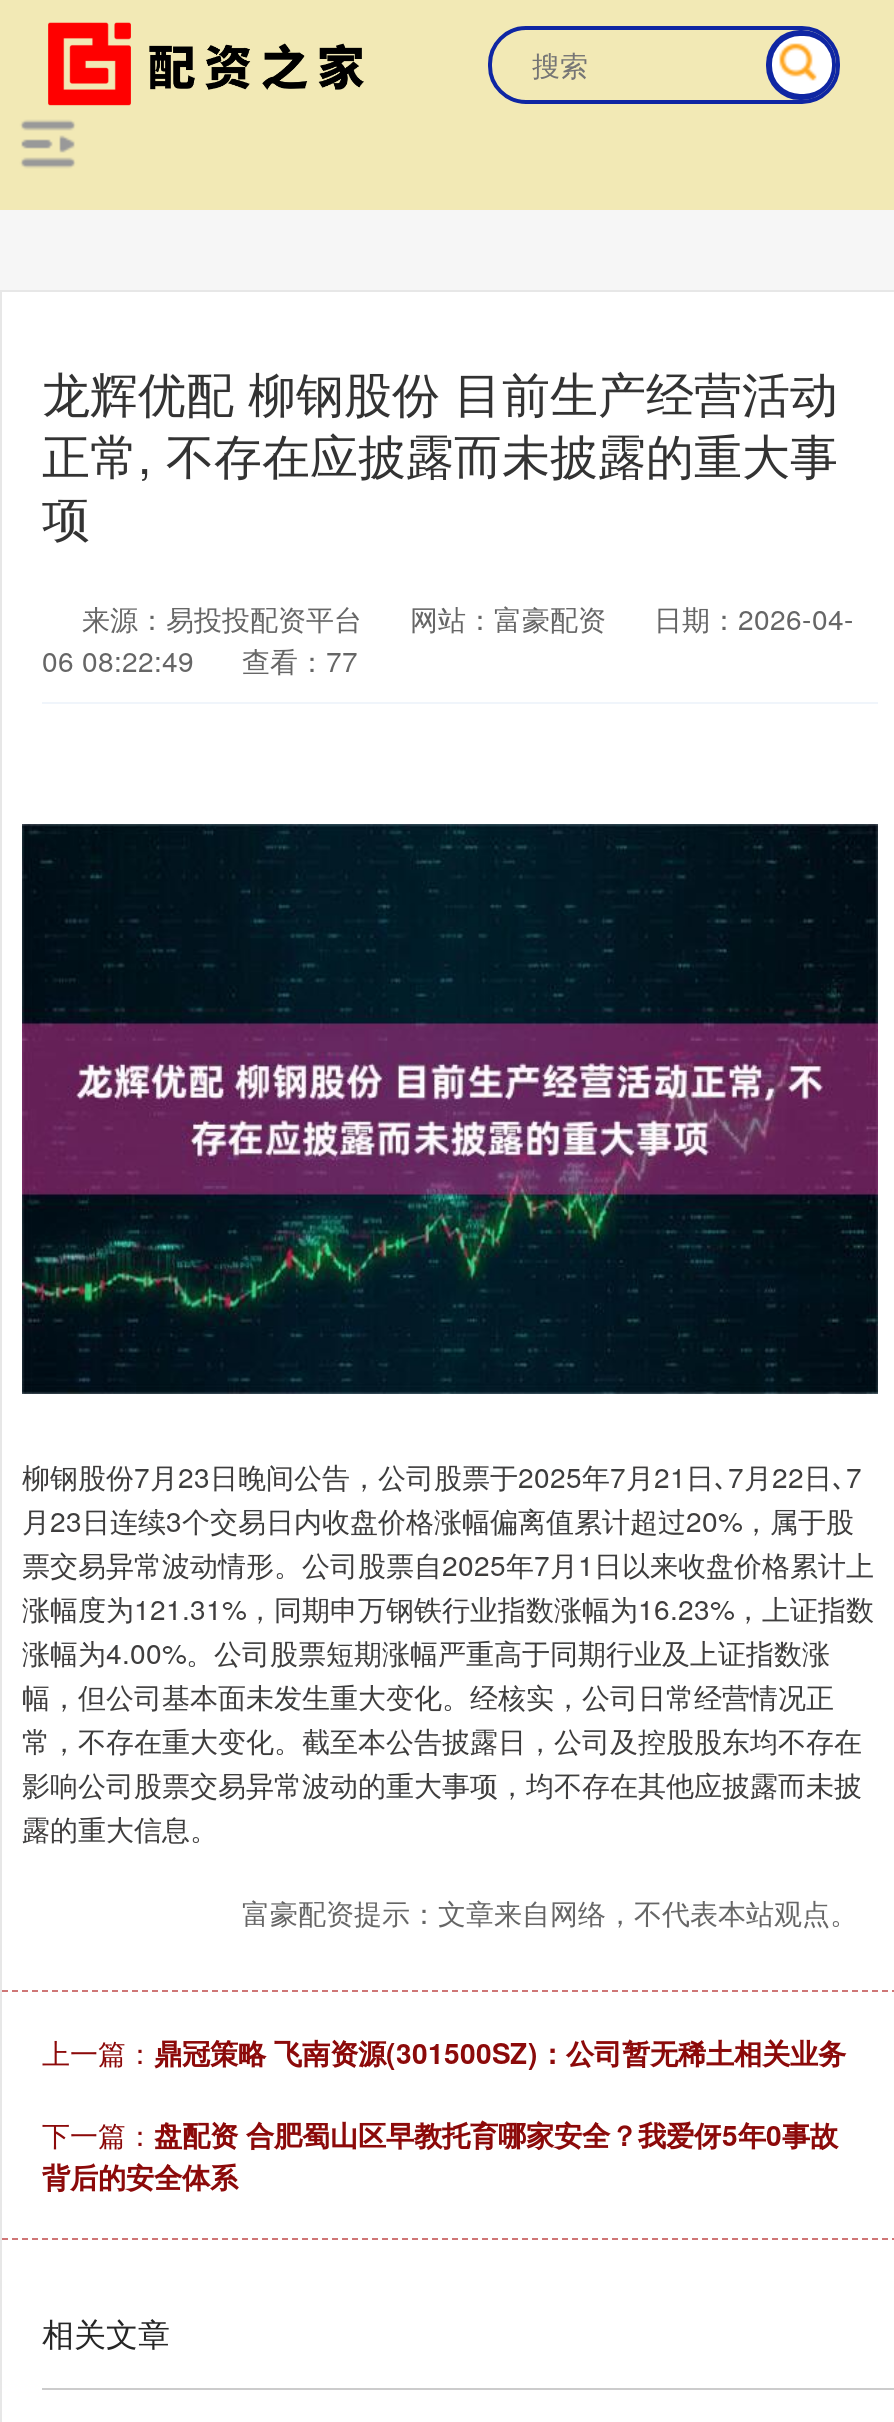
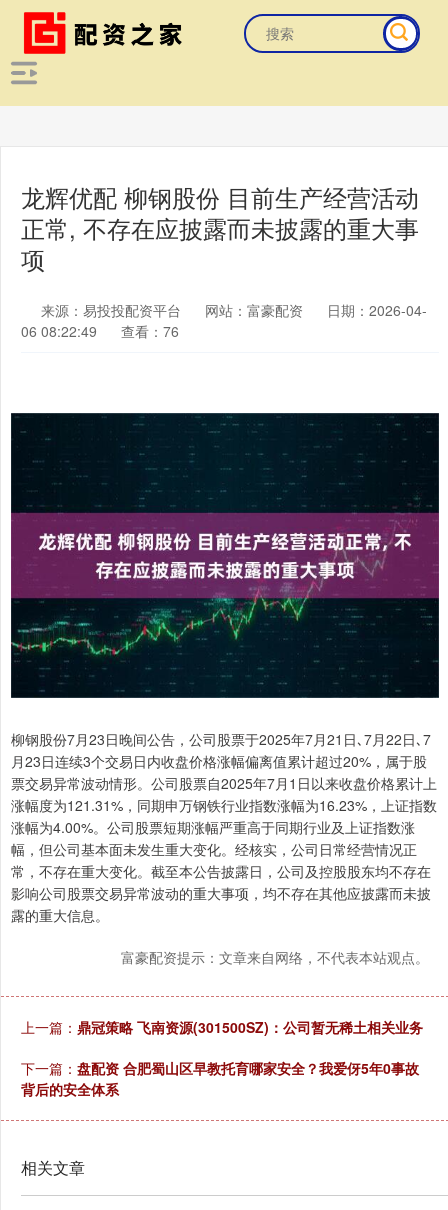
[42,640,358,680] 06 08:22:49 查看：77 -> [21,321,179,341] 06 08:22:49 查看：76

